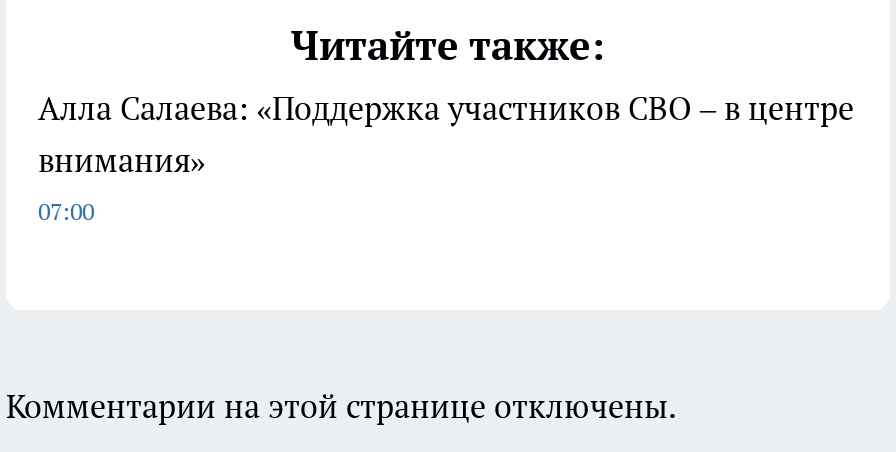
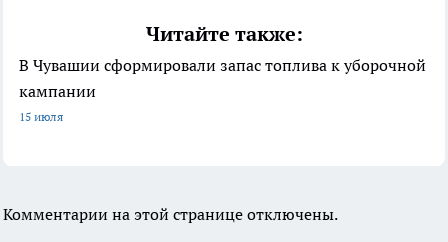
[38,87,854,225] Алла Салаева: «Поддержка участников СВО – в центре | внимания» | 07:00 -> [19,55,426,124] В Чувашии сформировали запас топлива к уборочной | кампании | 15 июля

